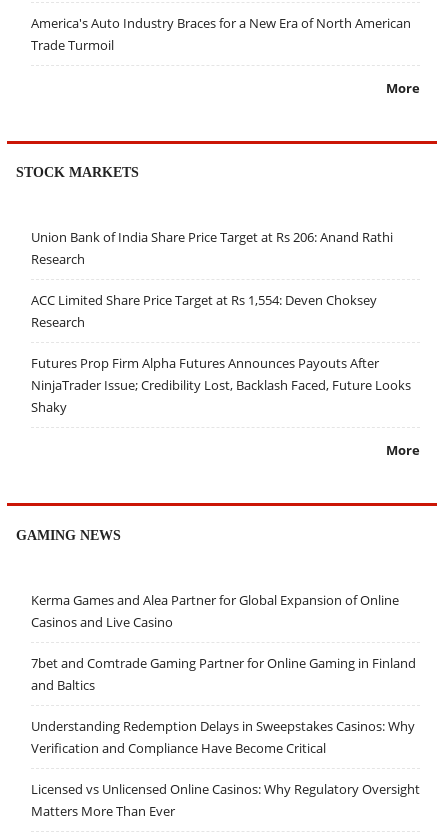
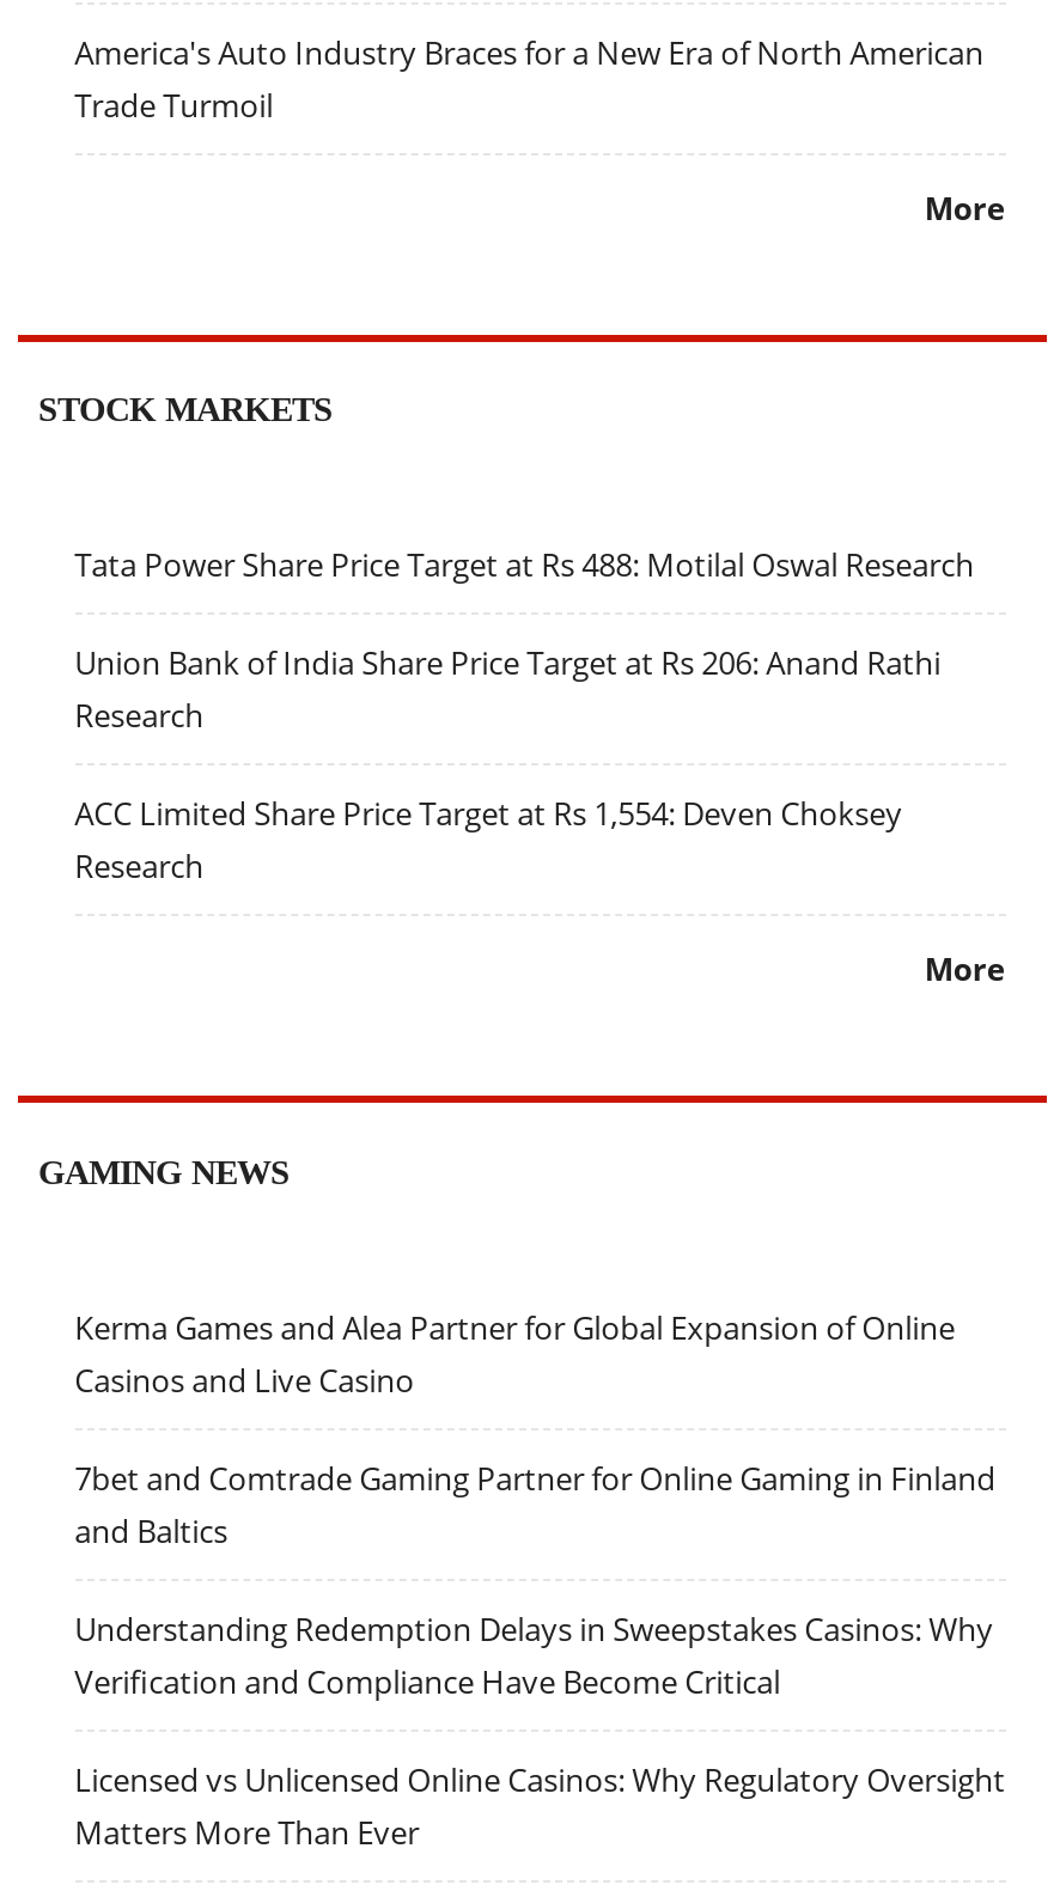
none -> [74,544,974,587] Tata Power Share Price Target at Rs 488: Motilal Oswal Research
moved [31,228,393,331] -> [74,642,941,888]: Union Bank of India Share Price Target at Rs 206: Anand Rathi | Research | ACC Limited Share Price Target at Rs 1,554: Deven Choksey | Research
[31,354,411,416] Futures Prop Firm Alpha Futures Announces Payouts After | NinjaTrader Issue; Credibility Lost, Backlash Faced, Future Looks | Shaky -> none

